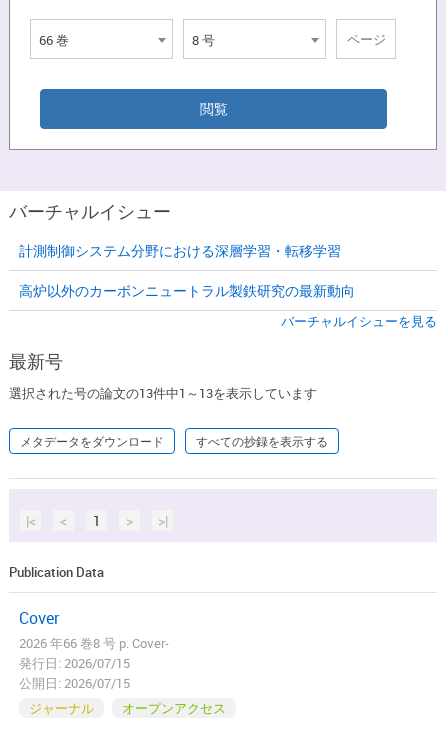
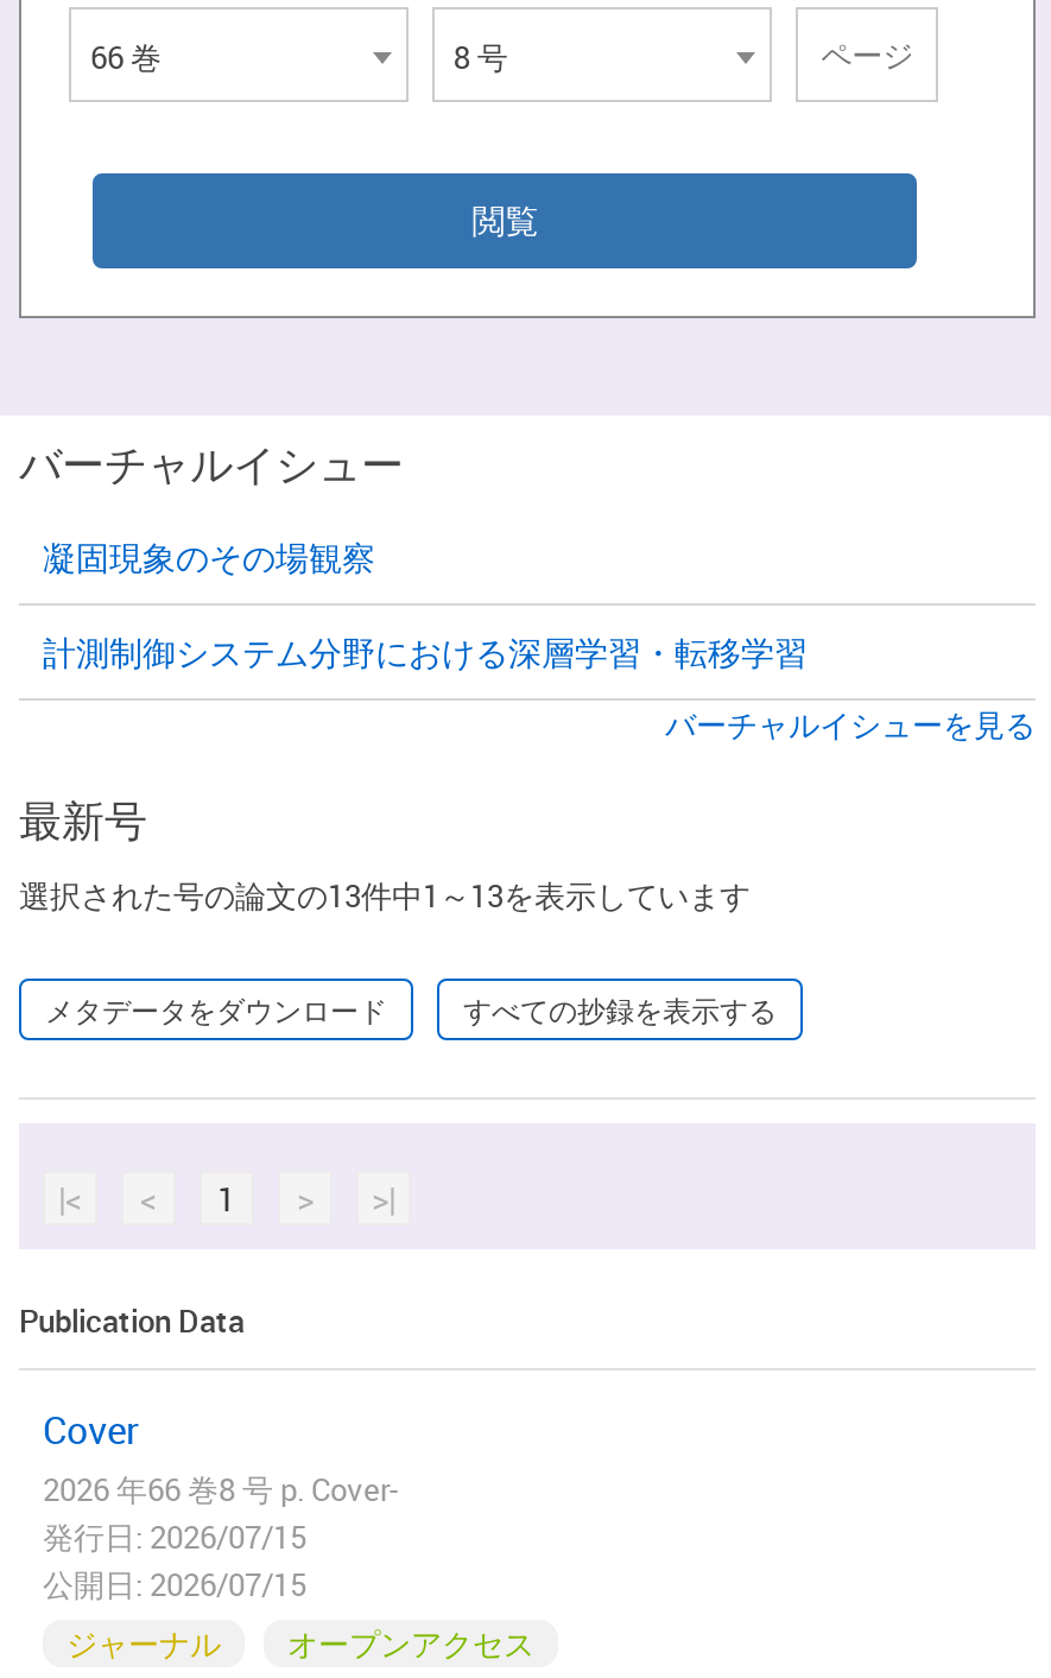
none -> [43,534,375,580] 凝固現象のその場観察
moved [19,241,341,260] -> [43,629,808,675]: 計測制御システム分野における深層学習・転移学習
[19,281,355,300] 高炉以外のカーボンニュートラル製鉄研究の最新動向 -> none

